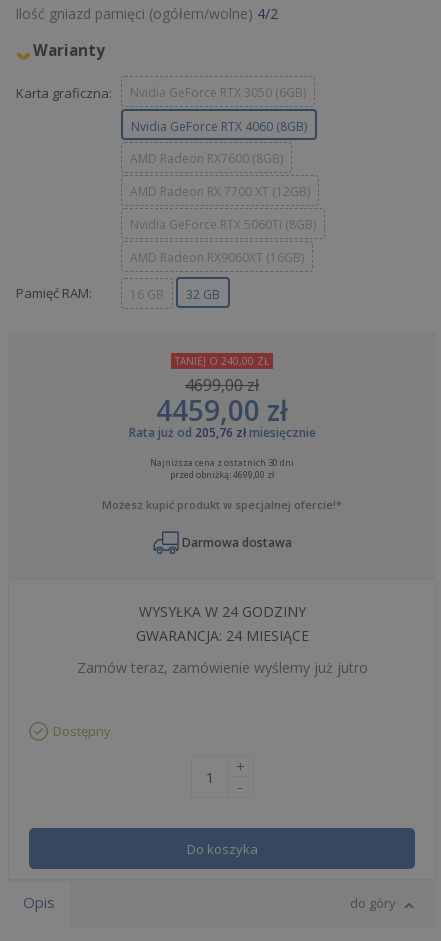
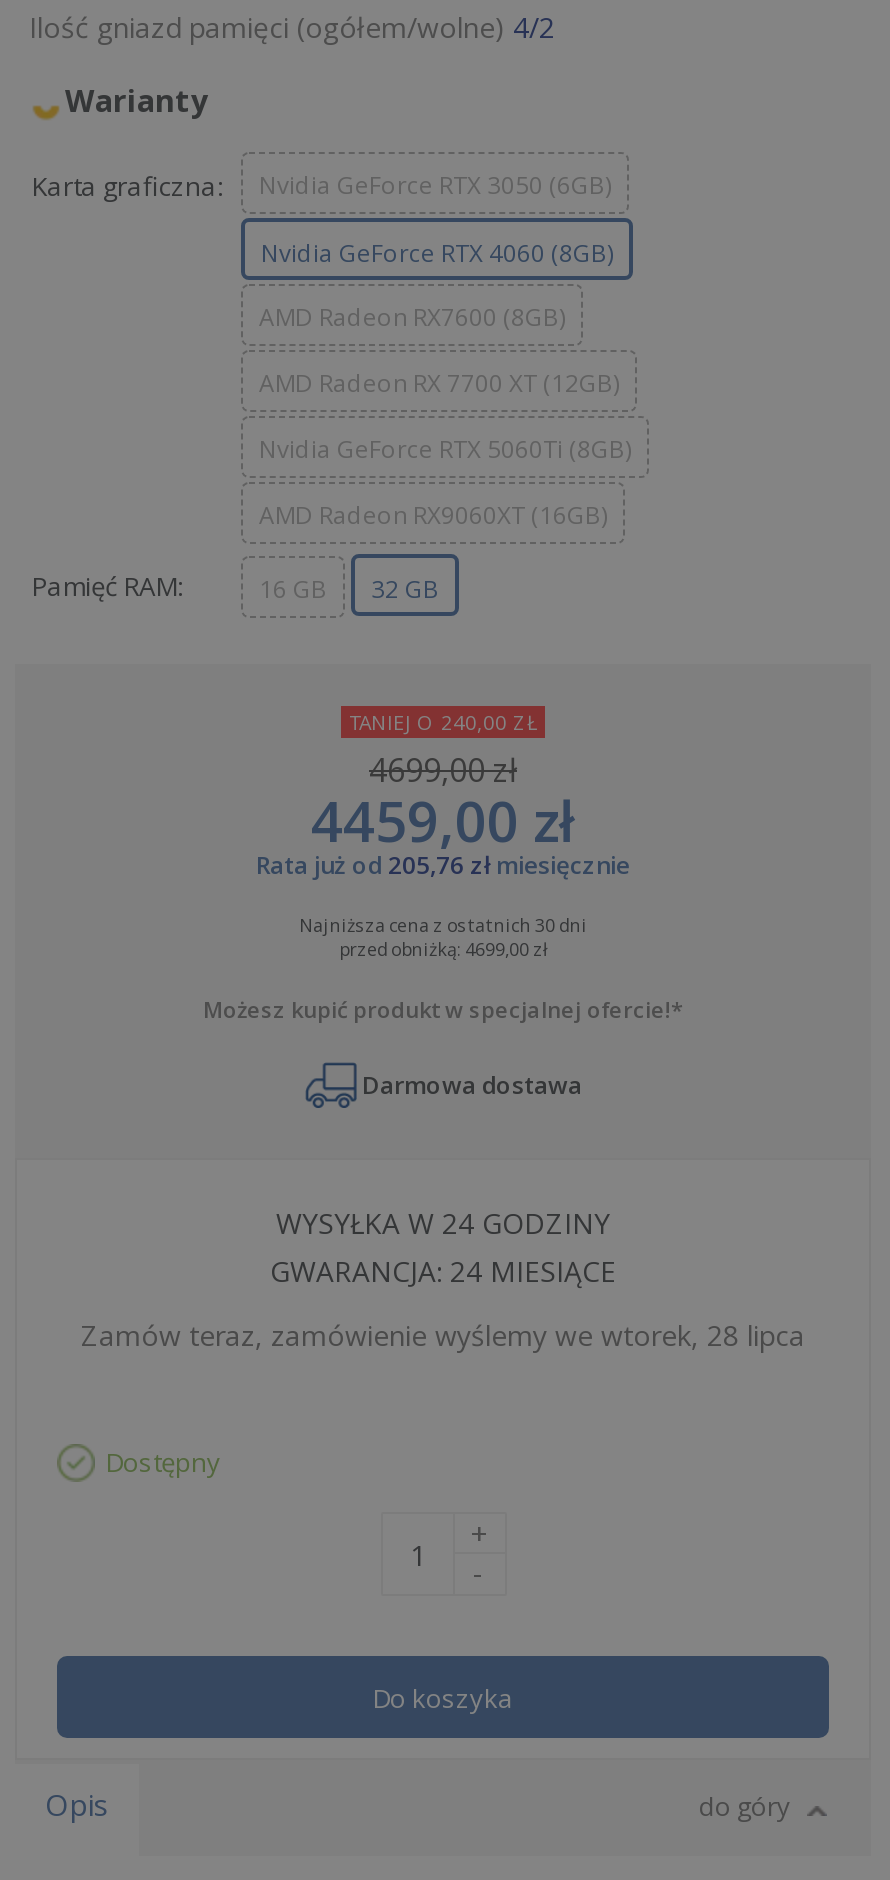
[76,658,367,677] Zamów teraz, zamówienie wyślemy już jutro -> [81,1317,805,1355] Zamów teraz, zamówienie wyślemy we wtorek, 28 lipca

